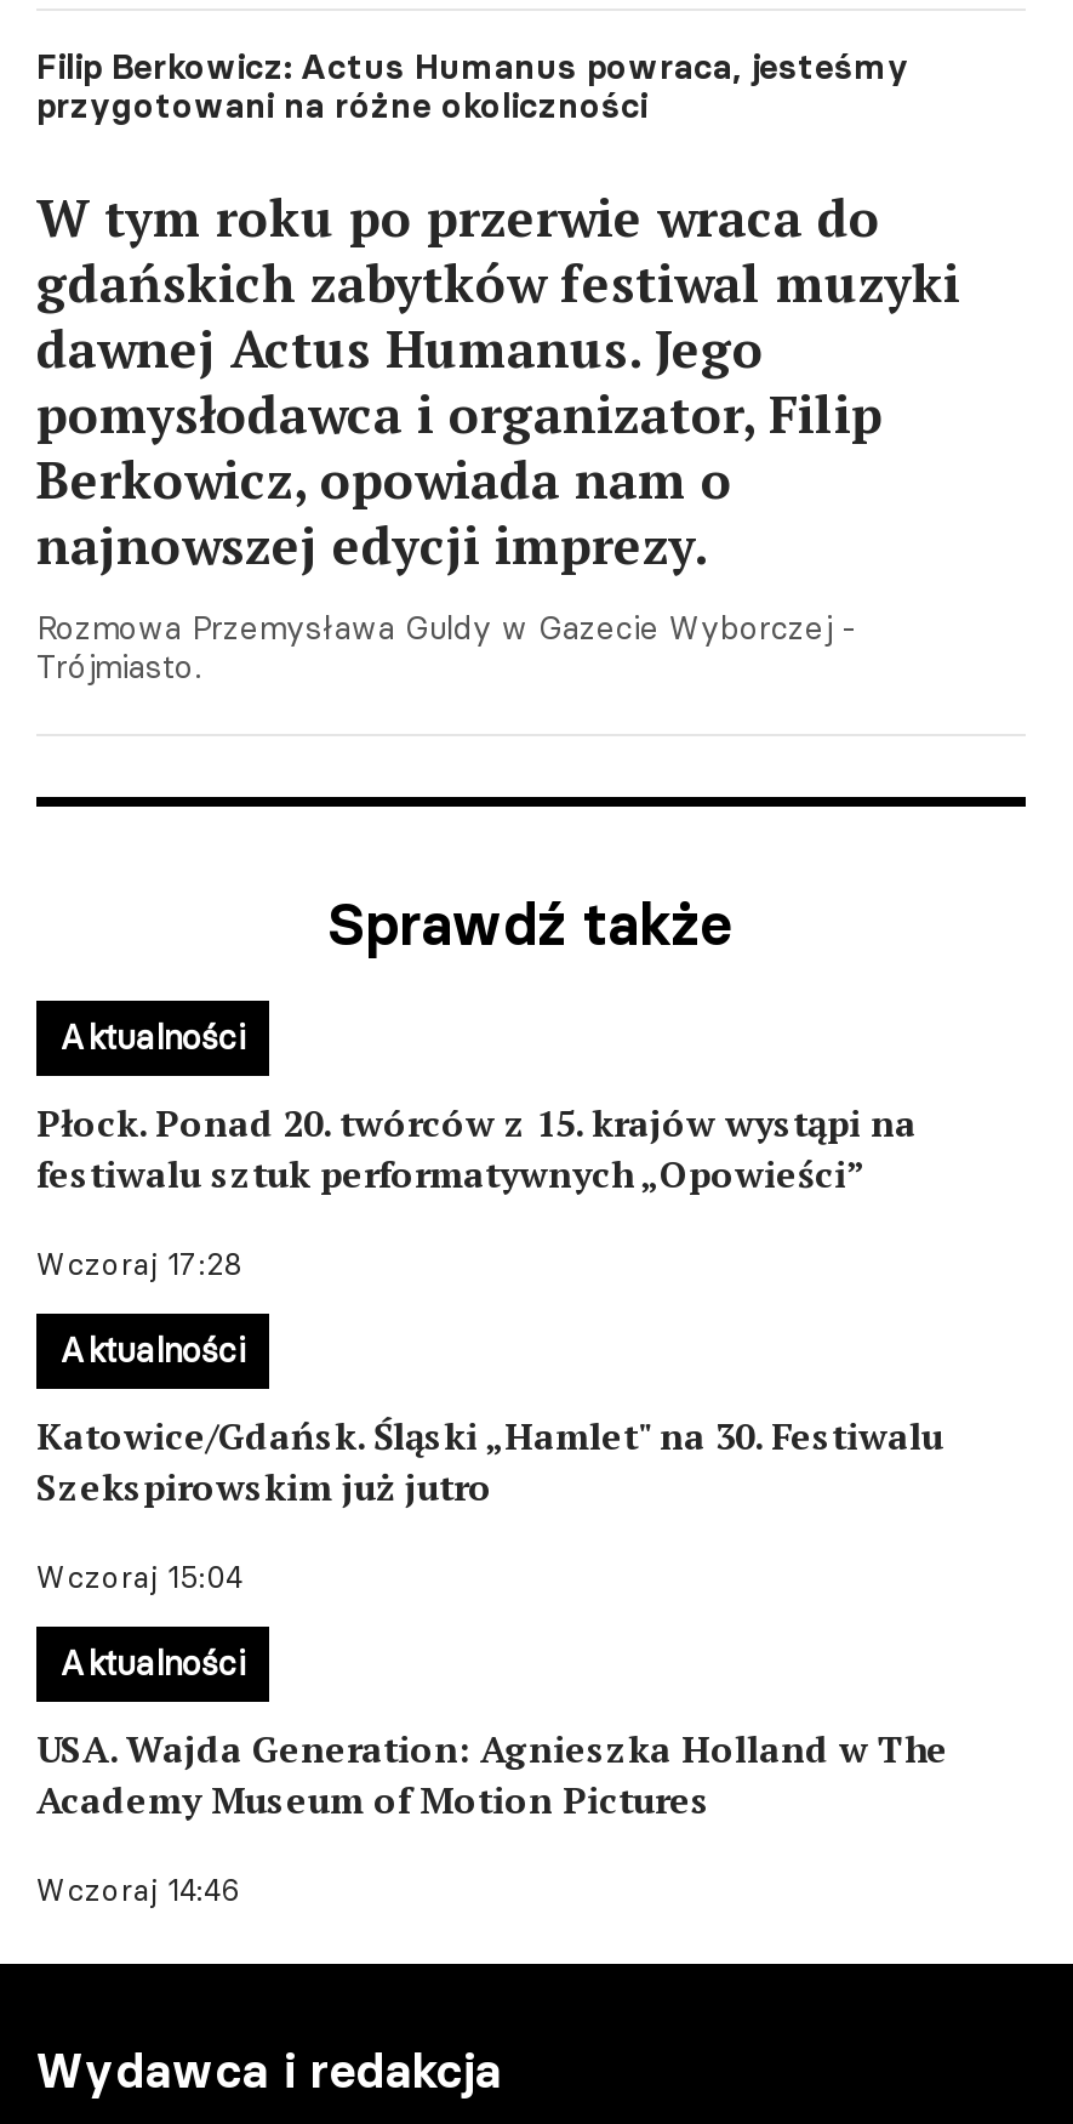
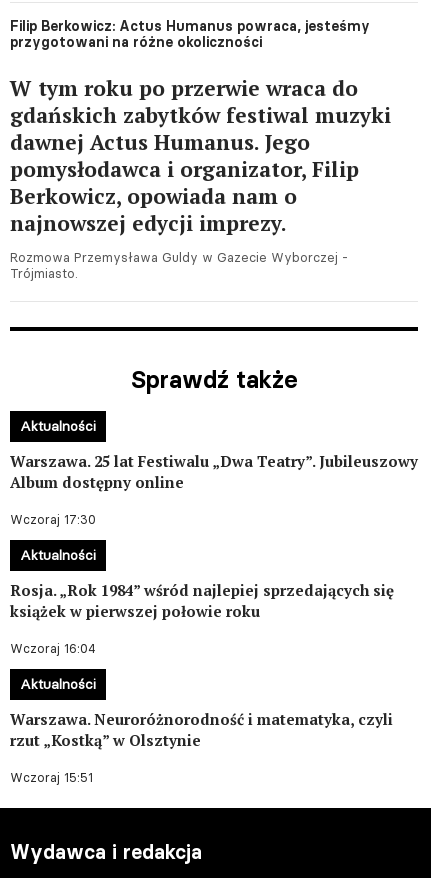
[36,1098,917,1197] Płock. Ponad 20. twórców z 15. krajów wystąpi na | festiwalu sztuk performatywnych „Opowieści” -> [10,451,418,492] Warszawa. 25 lat Festiwalu „Dwa Teatry”. Jubileuszowy | Album dostępny online
[36,1246,242,1282] Wczoraj 17:28 -> [10,512,96,527] Wczoraj 17:30
[36,1411,943,1510] Katowice/Gdańsk. Śląski „Hamlet" na 30. Festiwalu | Szekspirowskim już jutro -> [10,580,394,621] Rosja. „Rok 1984” wśród najlepiej sprzedających się | książek w pierwszej połowie roku
[36,1558,242,1595] Wczoraj 15:04 -> [10,641,95,656] Wczoraj 16:04
[36,1723,948,1823] USA. Wajda Generation: Agnieszka Holland w The | Academy Museum of Motion Pictures -> [10,709,393,750] Warszawa. Neuroróżnorodność i matematyka, czyli | rzut „Kostką” w Olsztynie
[36,1871,240,1908] Wczoraj 14:46 -> [10,770,93,785] Wczoraj 15:51

